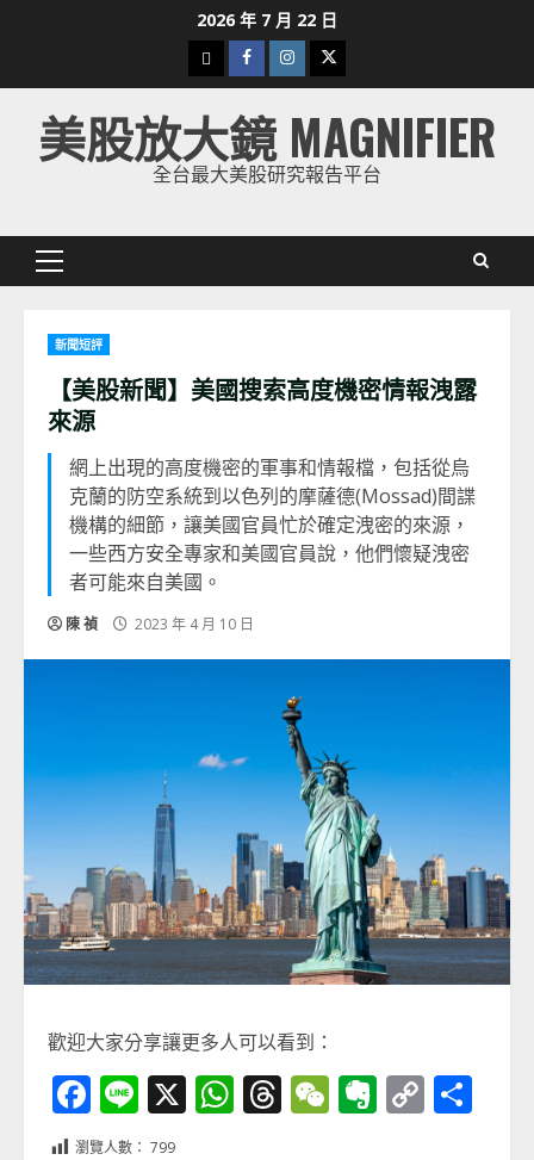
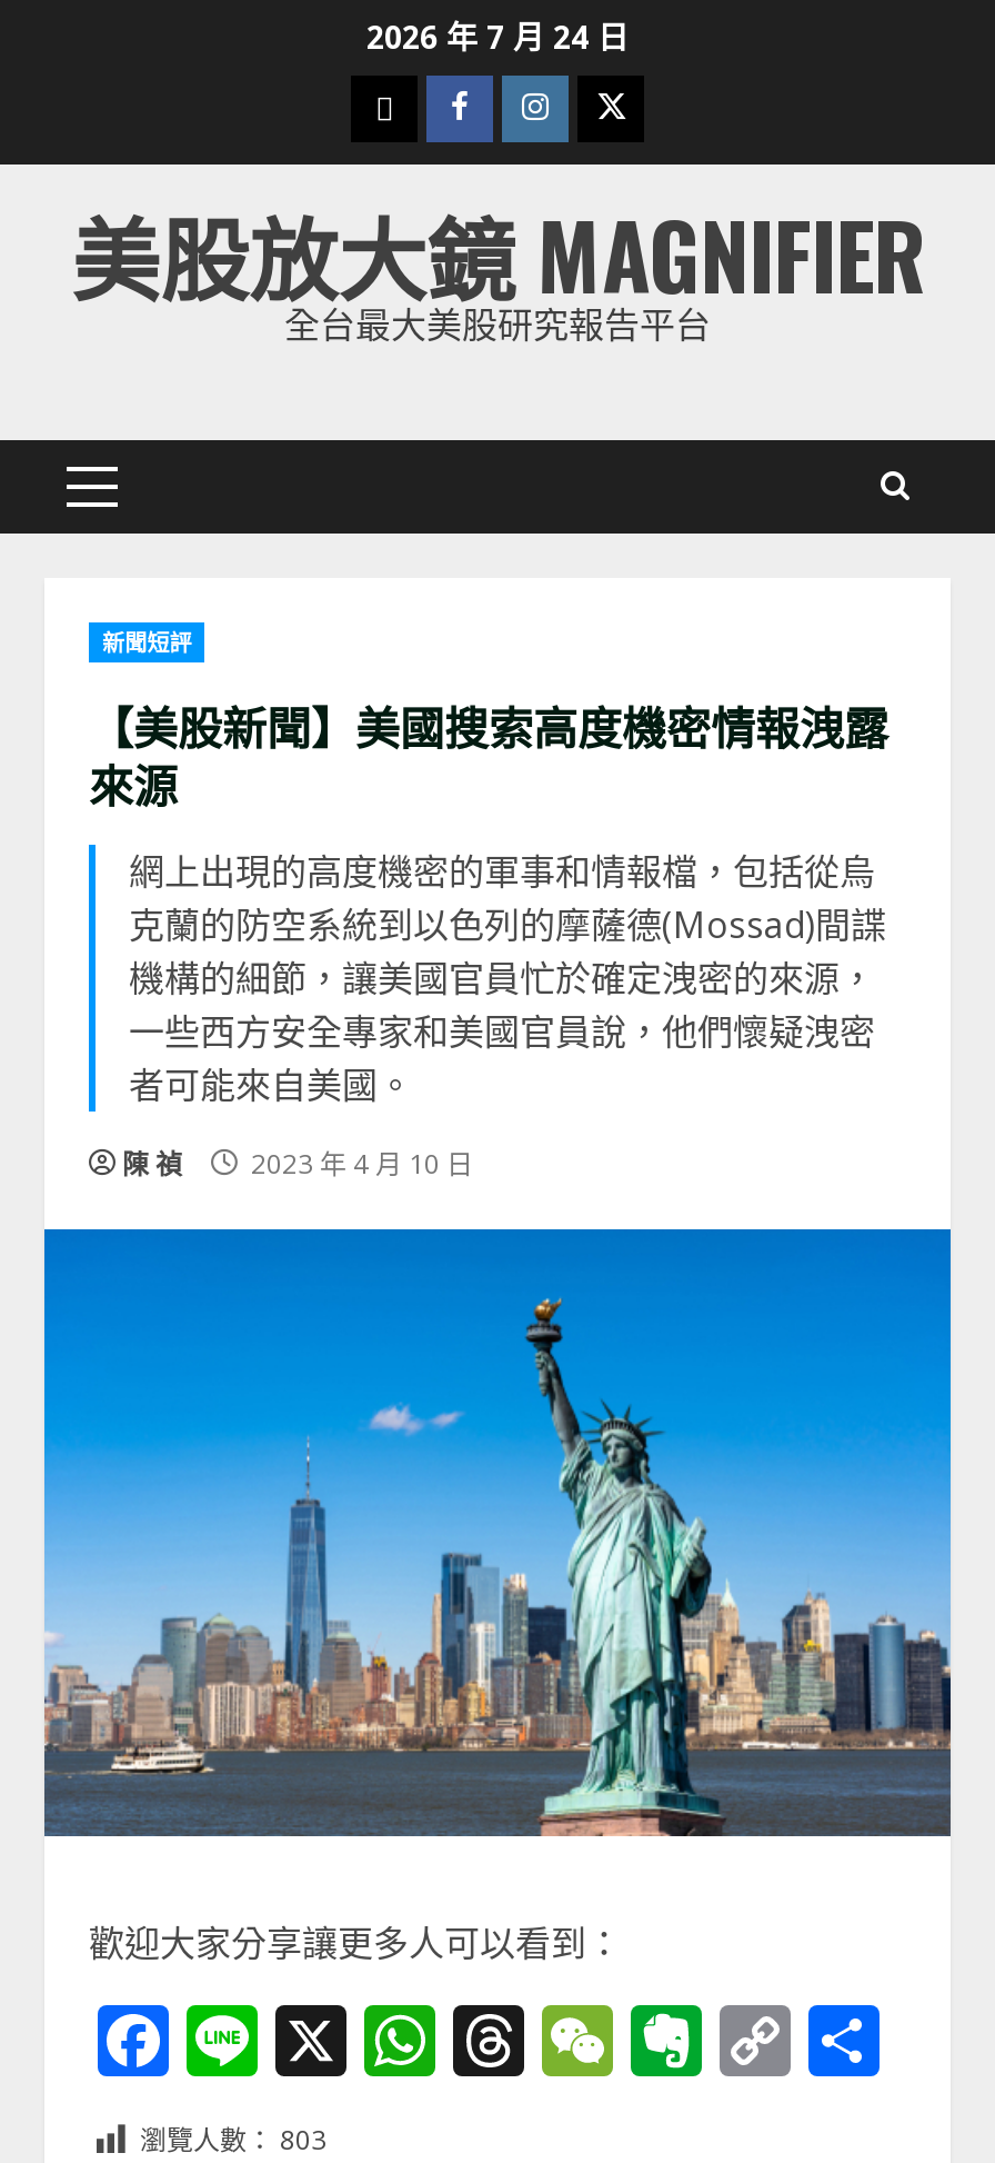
[197,8,337,31] 2026 年 7 月 22 日 -> [366,16,629,58] 2026 年 7 月 24 日
[75,1137,175,1157] 瀏覽人數： 799 -> [140,2120,326,2158] 瀏覽人數： 803

